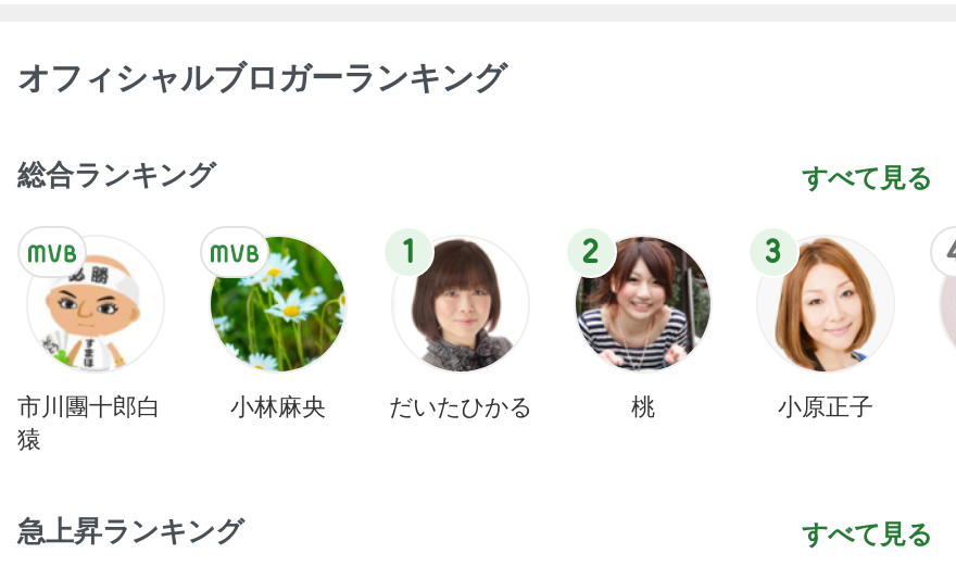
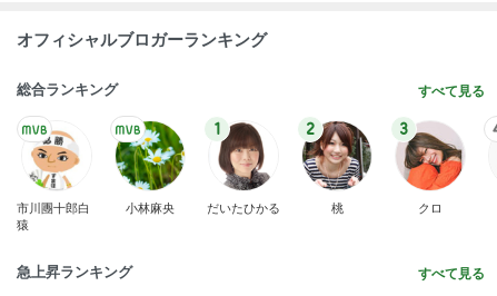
[763,237,889,419] [image] | 小原正子 -> [397,122,464,215] [image] | クロ

